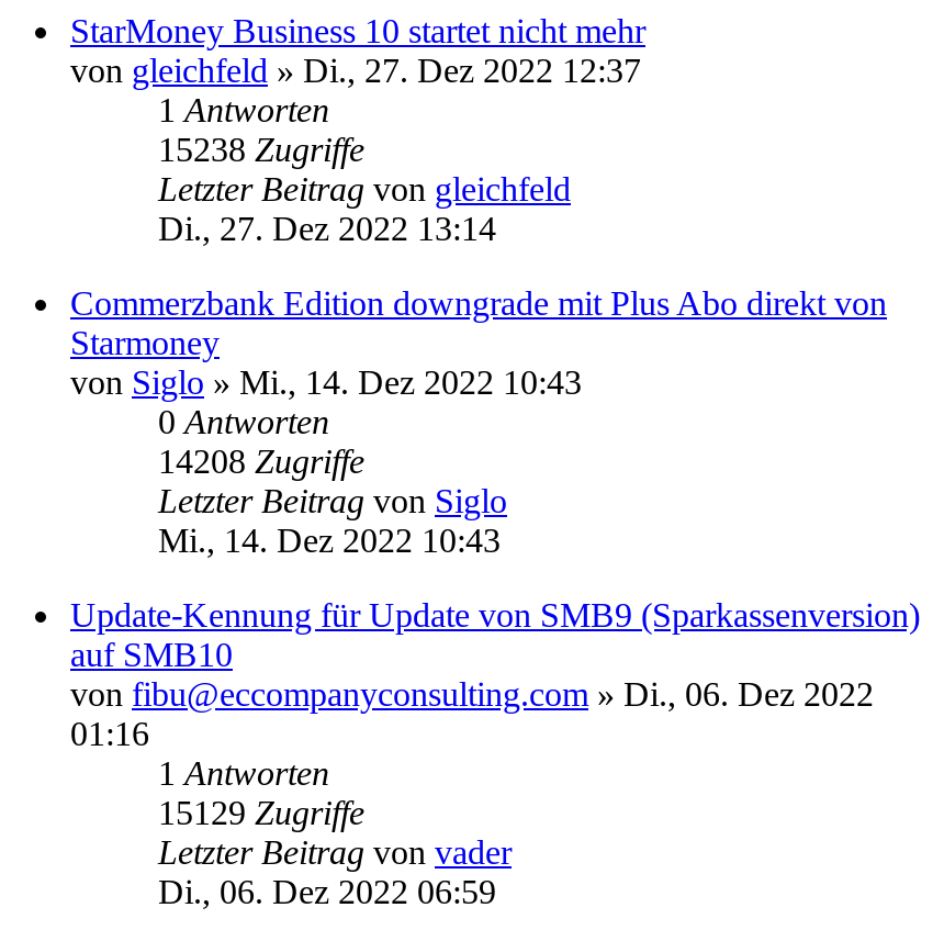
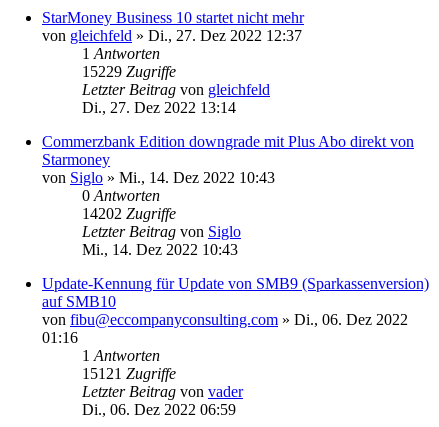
[158,130,364,168] 15238 Zugriffe -> [82,63,176,80] 15229 Zugriffe
[158,442,364,480] 14208 Zugriffe -> [82,205,176,222] 14202 Zugriffe
[158,794,364,831] 15129 Zugriffe -> [82,365,176,382] 15121 Zugriffe

